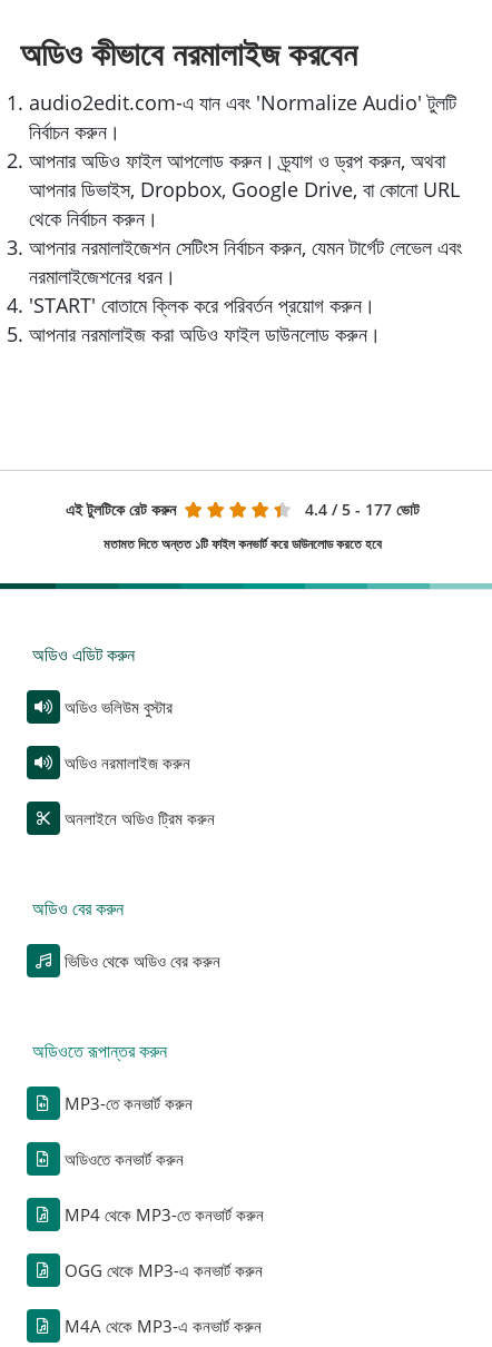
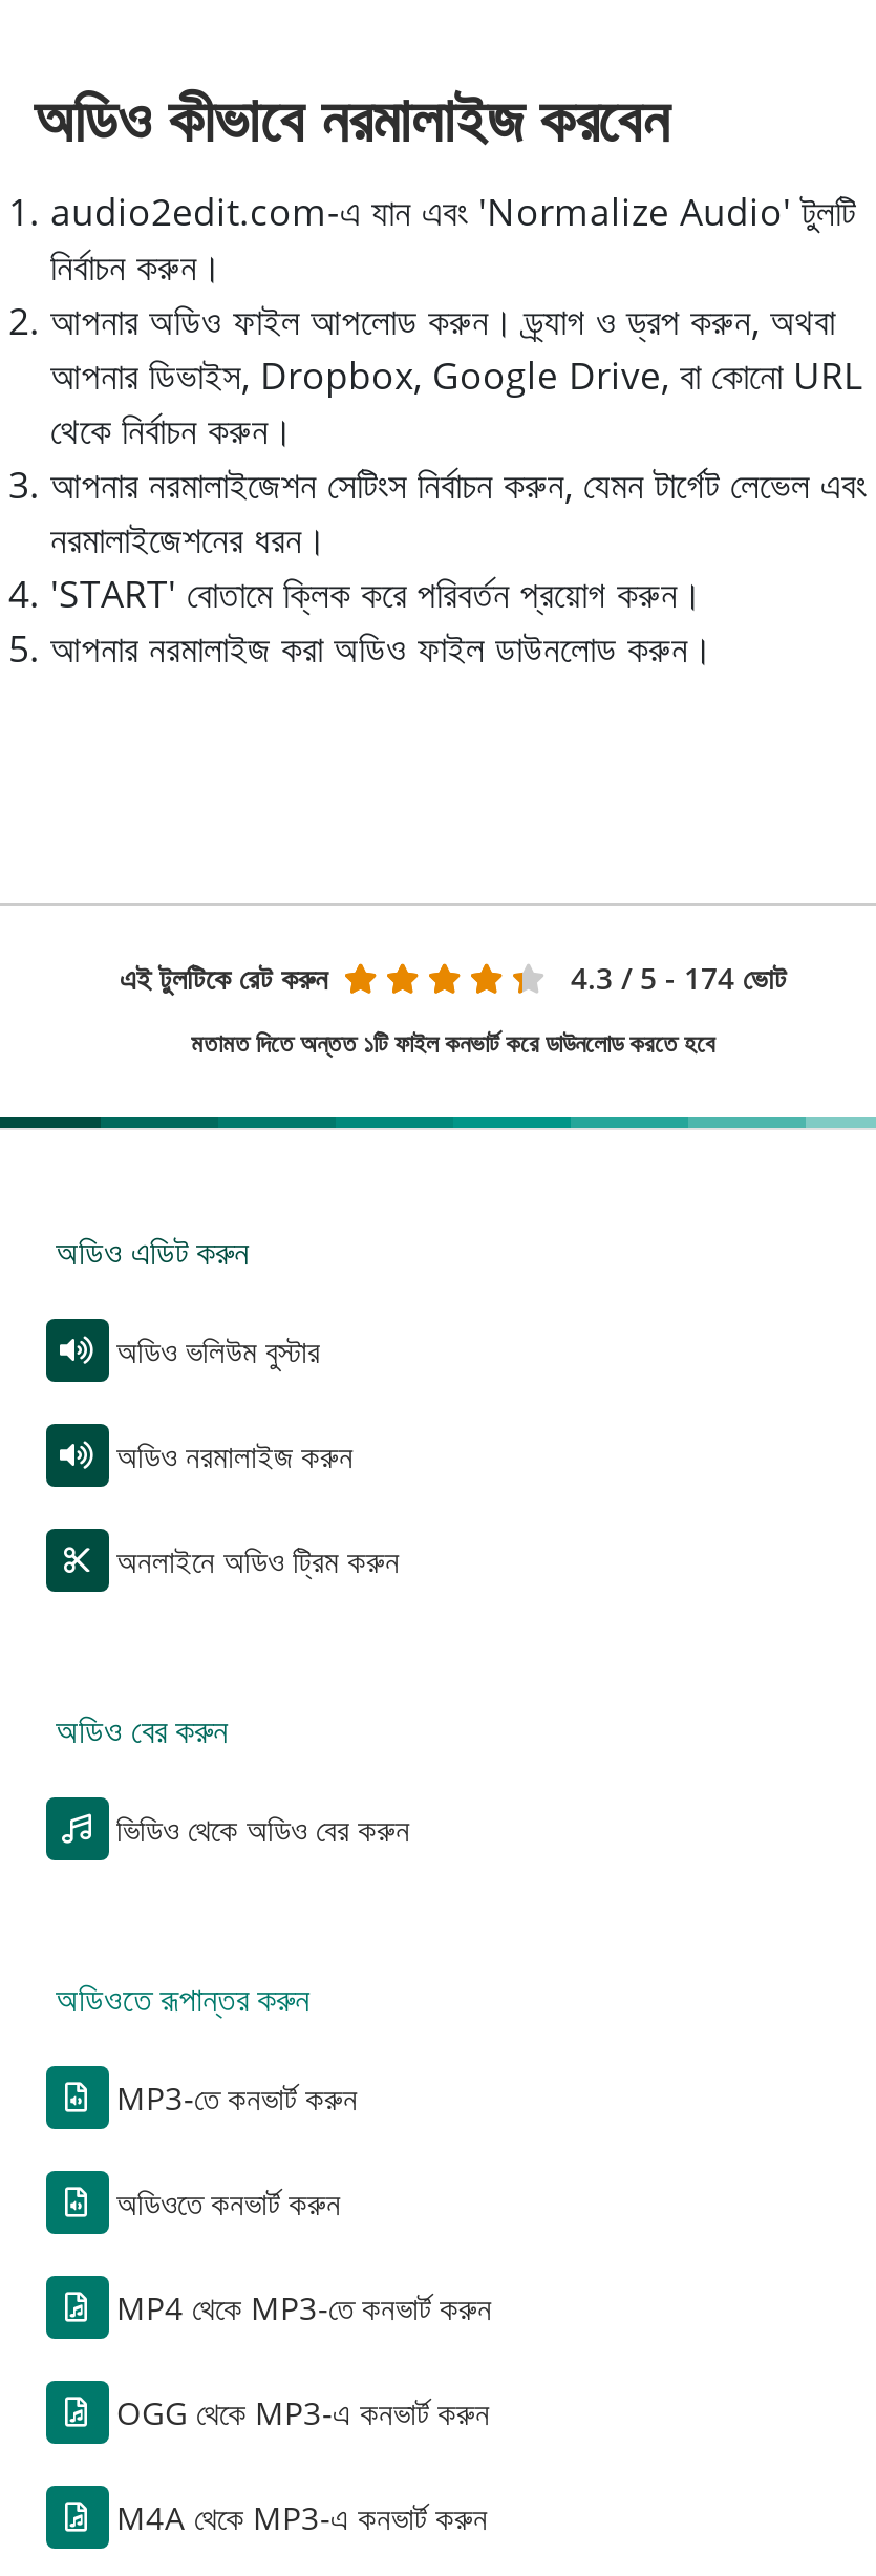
[305,499,420,520] 4.4 / 5 - 177 ভোট -> [571,958,787,998] 4.3 / 5 - 174 ভোট

